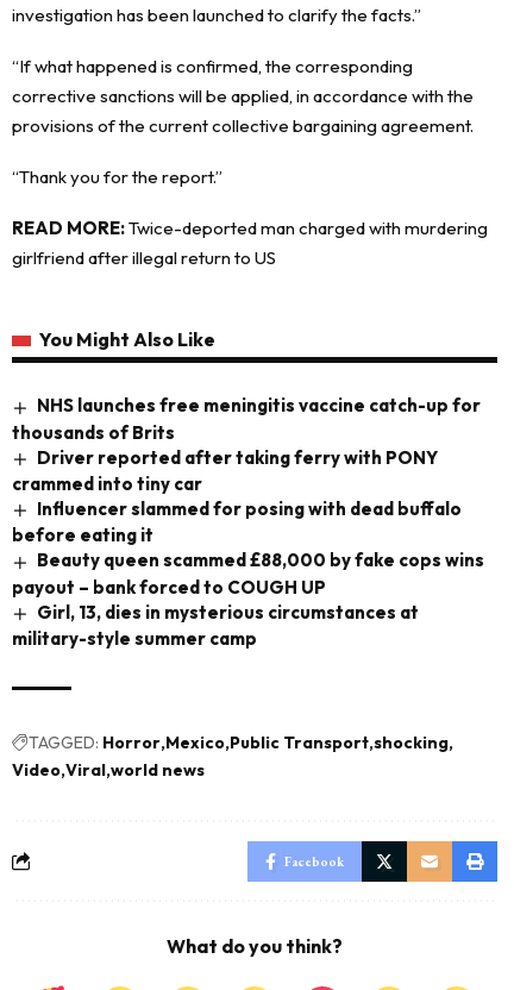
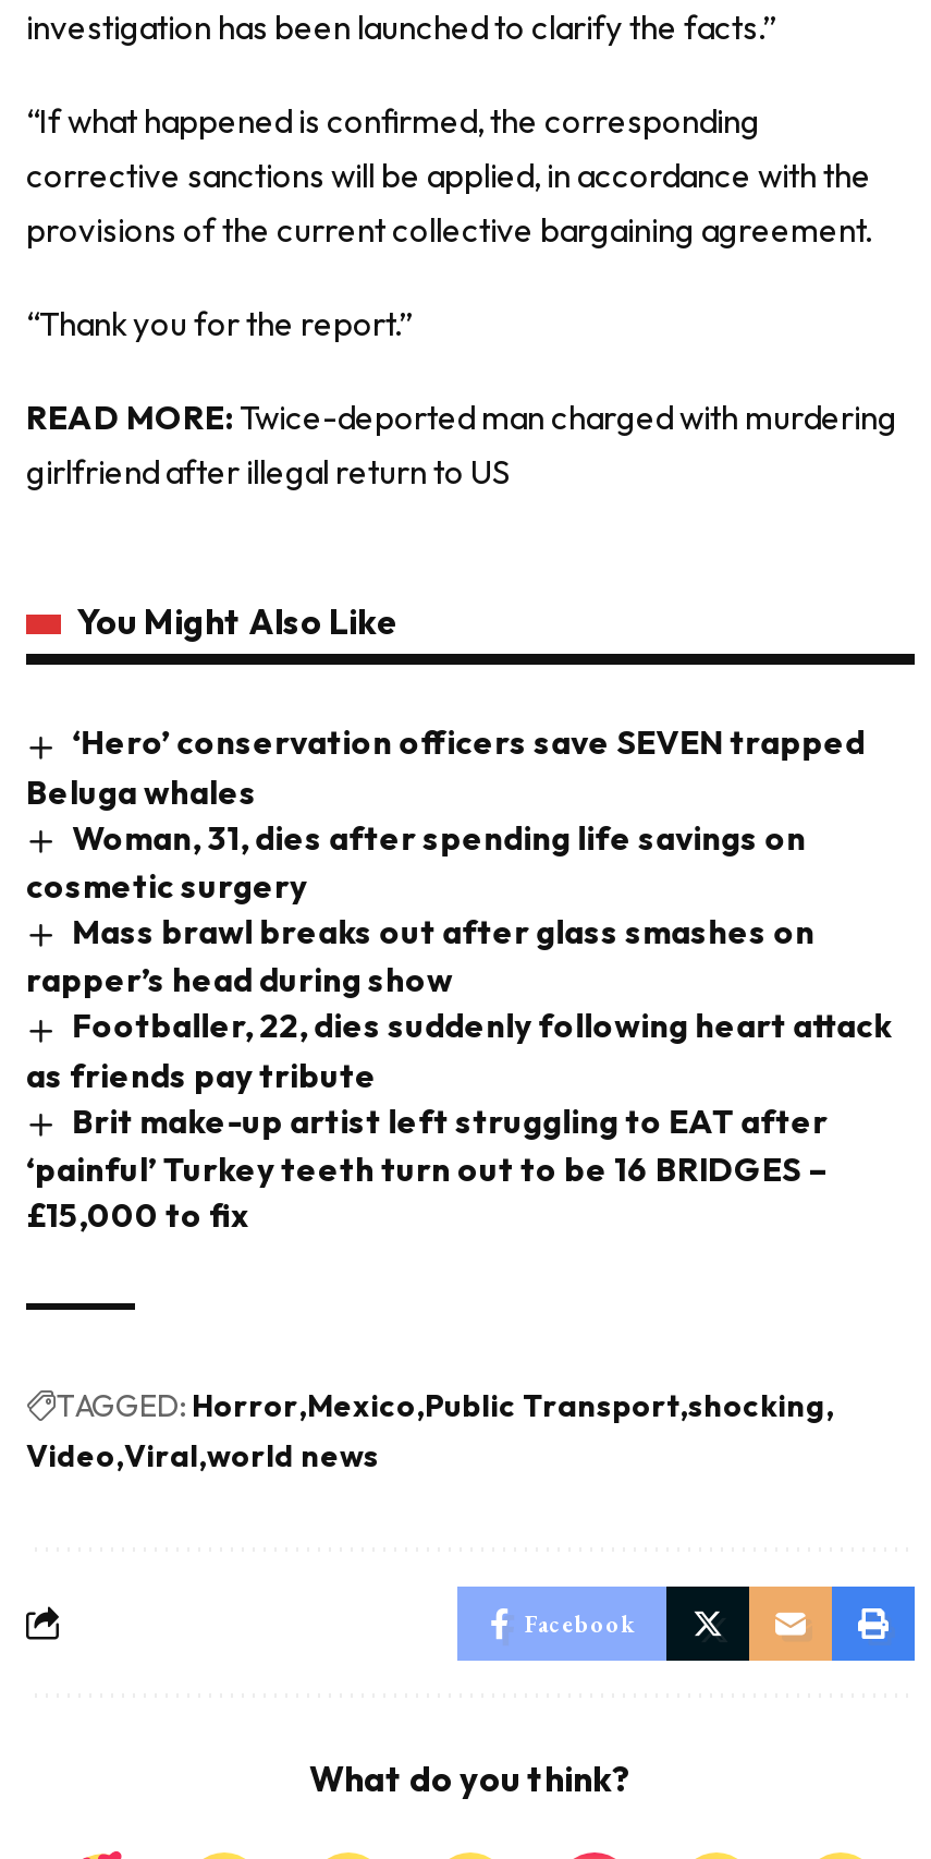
[12,394,484,650] NHS launches free meningitis vaccine catch-up for | thousands of Brits | Driver reported after taking ferry with PONY | crammed into tiny car | Influencer slammed for posing with dead buffalo | before eating it | Beauty queen scammed £88,000 by fake cops wins | payout – bank forced to COUGH UP | Girl, 13, dies in mysterious circumstances at | military-style summer camp -> [26,722,891,1236] ‘Hero’ conservation officers save SEVEN trapped | Beluga whales | Woman, 31, dies after spending life savings on | cosmetic surgery | Mass brawl breaks out after glass smashes on | rapper’s head during show | Footballer, 22, dies suddenly following heart attack | as friends pay tribute | Brit make-up artist left struggling to EAT after | ‘painful’ Turkey teeth turn out to be 16 BRIDGES – | £15,000 to fix

